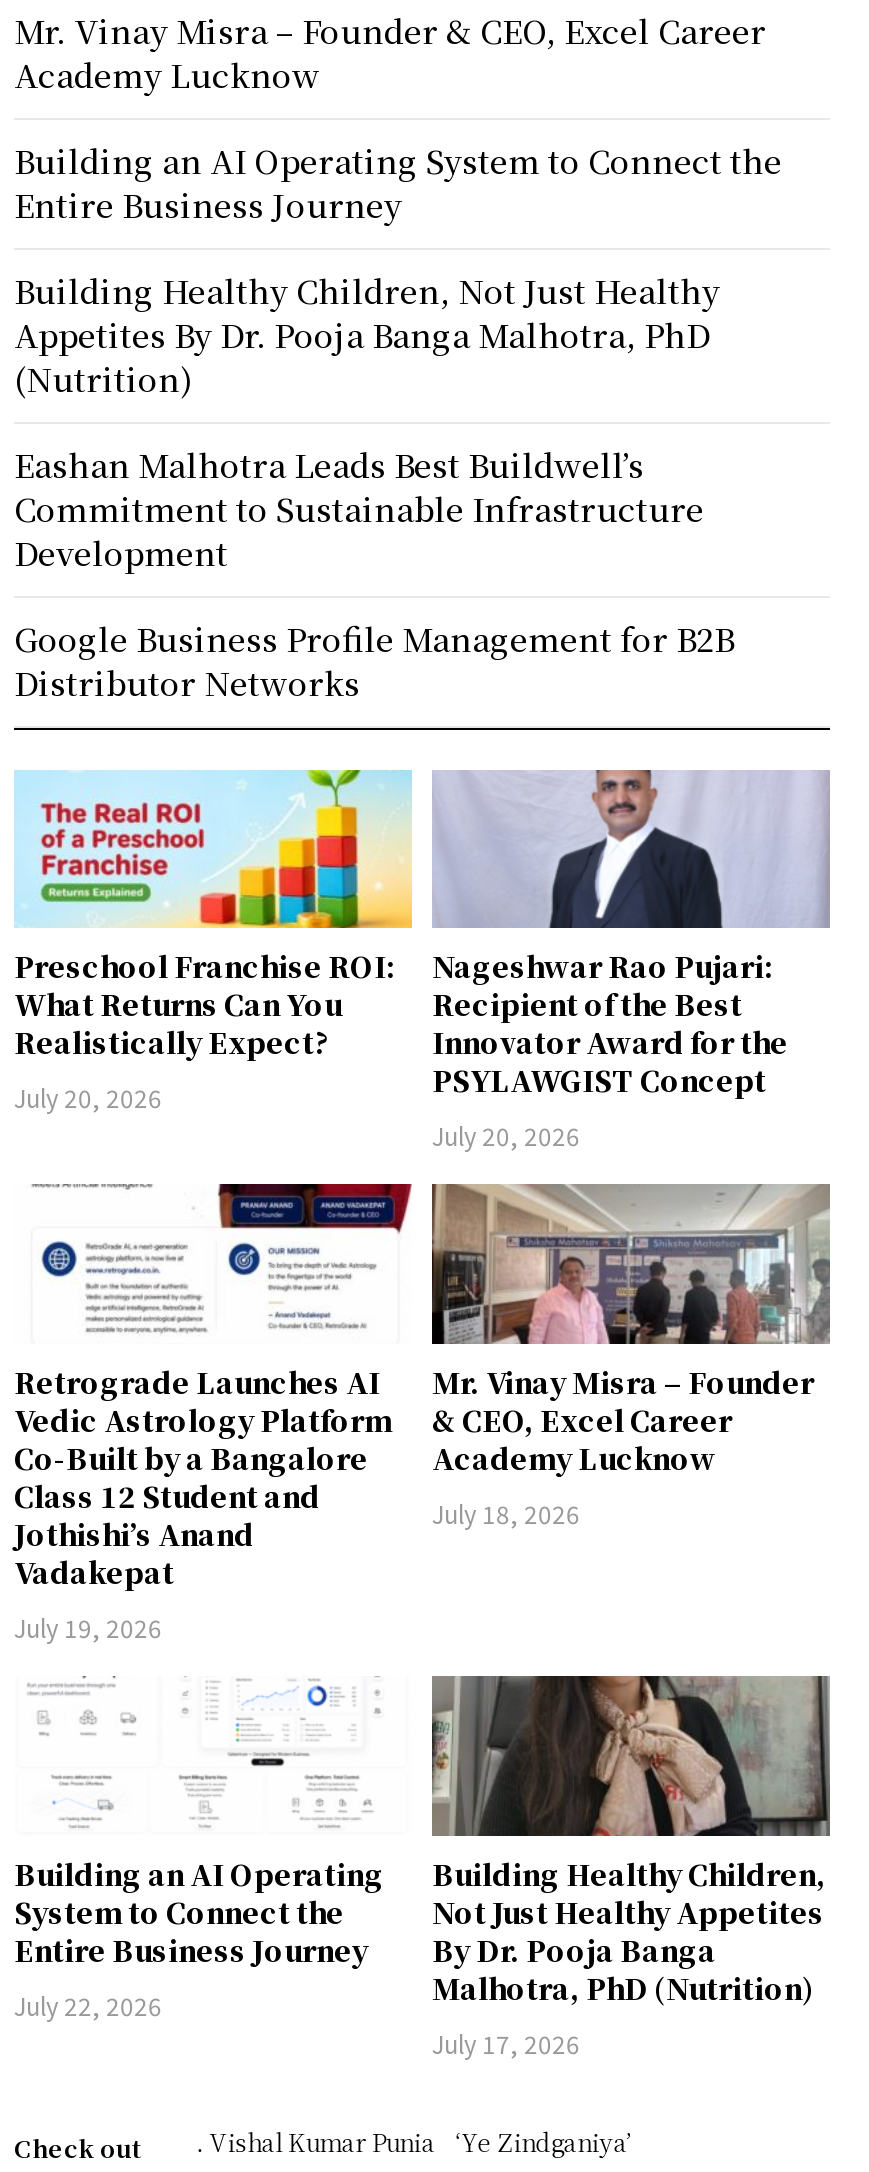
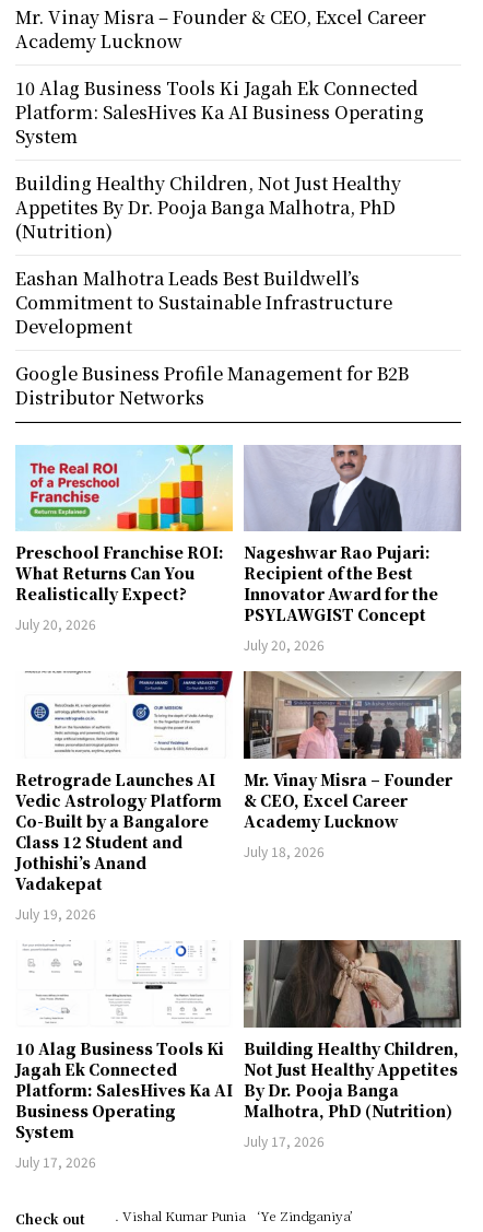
[14,138,782,228] Building an AI Operating System to Connect the | Entire Business Journey -> [15,75,424,148] 10 Alag Business Tools Ki Jagah Ek Connected | Platform: SalesHives Ka AI Business Operating | System
[14,1853,384,2021] Building an AI Operating | System to Connect the | Entire Business Journey | July 22, 2026 -> [15,1037,233,1170] 10 Alag Business Tools Ki | Jagah Ek Connected | Platform: SalesHives Ka AI | Business Operating | System | July 17, 2026

